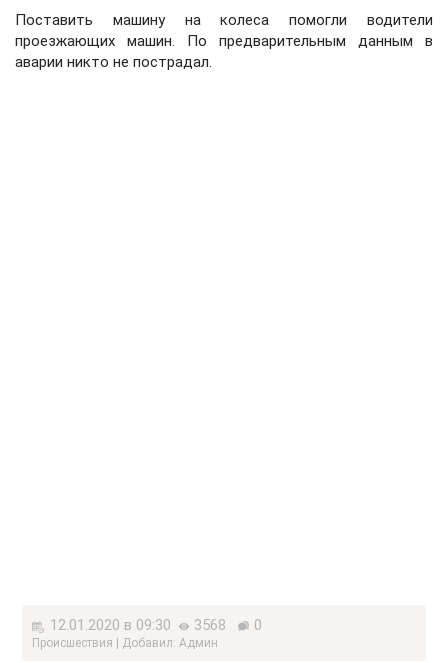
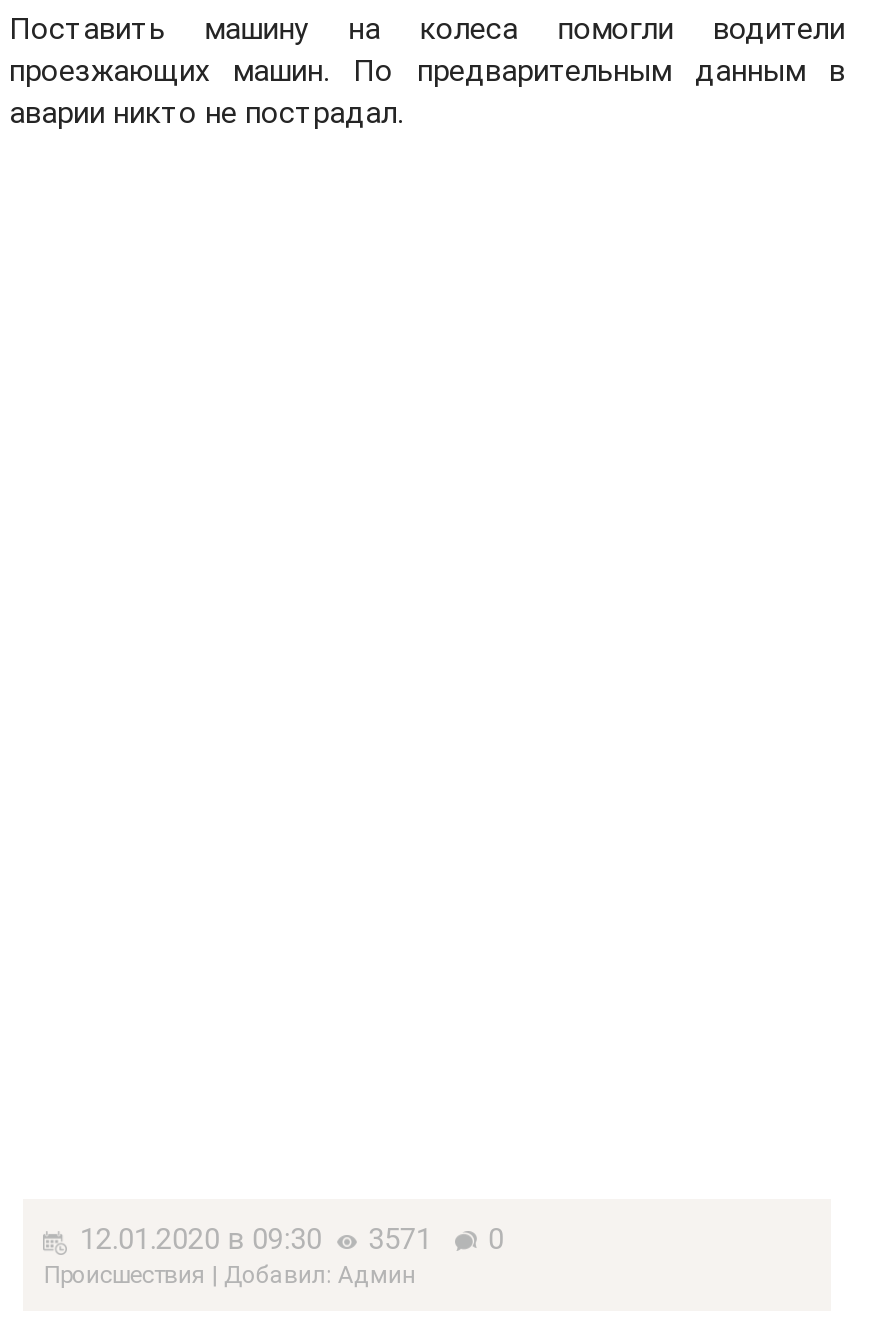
[50,616,262,634] 12.01.2020 в 09:30 3568 0 -> [80,1221,504,1257] 12.01.2020 в 09:30 3571 0

